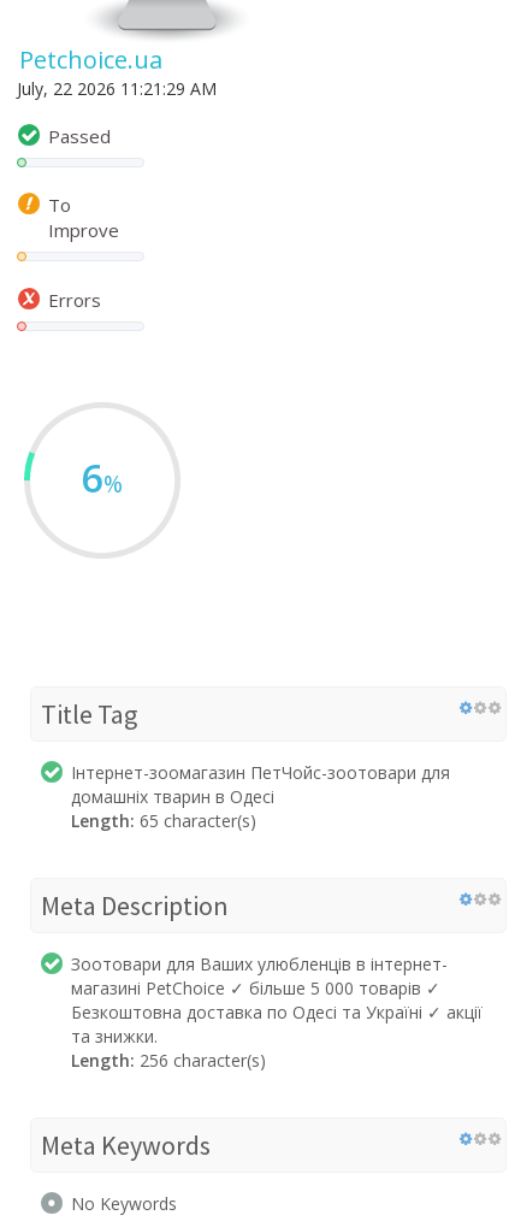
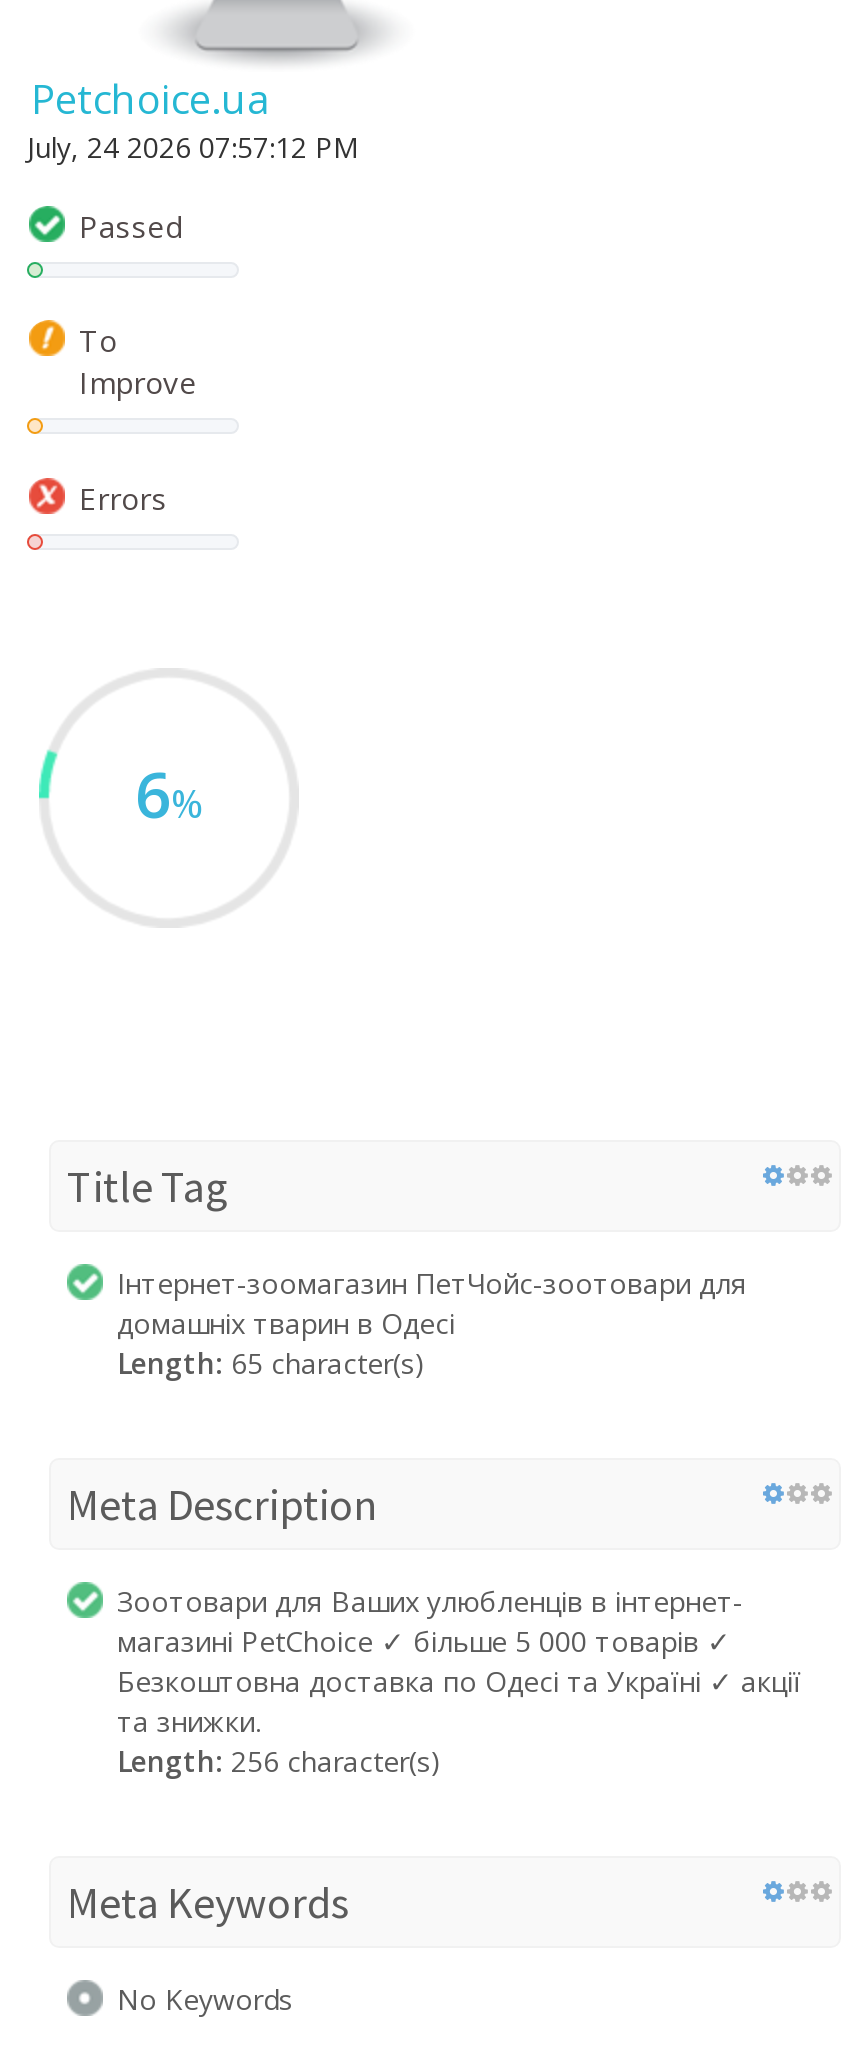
[17,77,217,100] July, 22 2026 11:21:29 AM -> [27,128,359,166] July, 24 2026 07:57:12 PM

